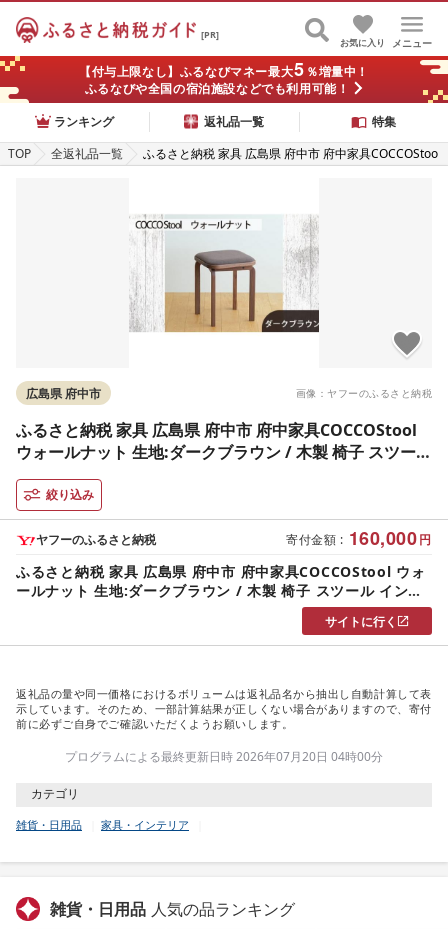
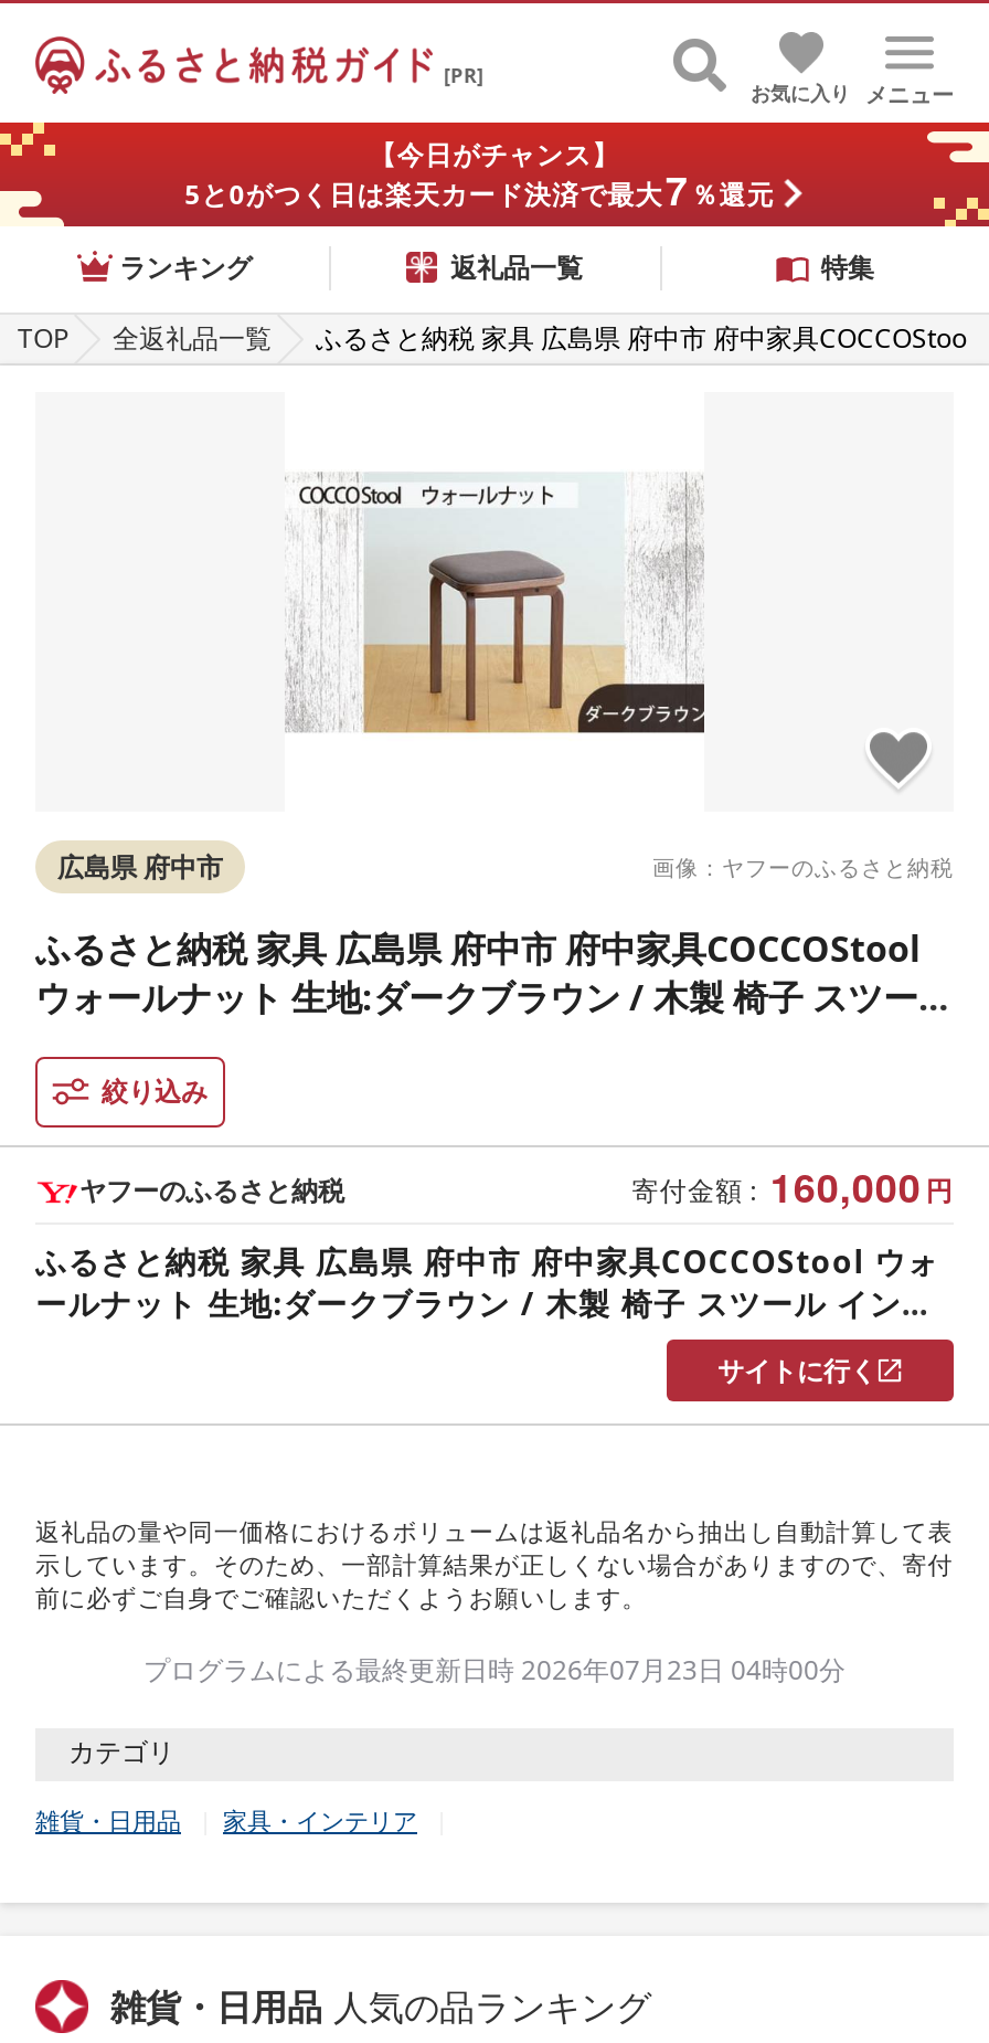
[79,56,369,97] 【付与上限なし】ふるなびマネー最大5％増量中！ | ふるなびや全国の宿泊施設などでも利用可能！ -> [185,136,782,218] 【今日がチャンス】 | 5と0がつく日は楽天カード決済で最大7％還元
[65,748,383,765] プログラムによる最終更新日時 2026年07月20日 04時00分 -> [143,1651,846,1689] プログラムによる最終更新日時 2026年07月23日 04時00分

